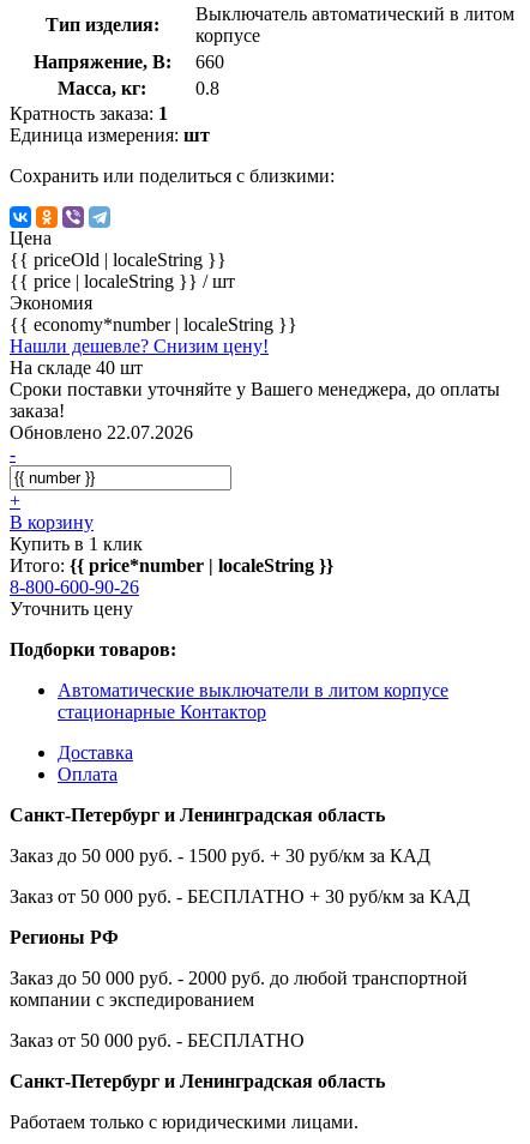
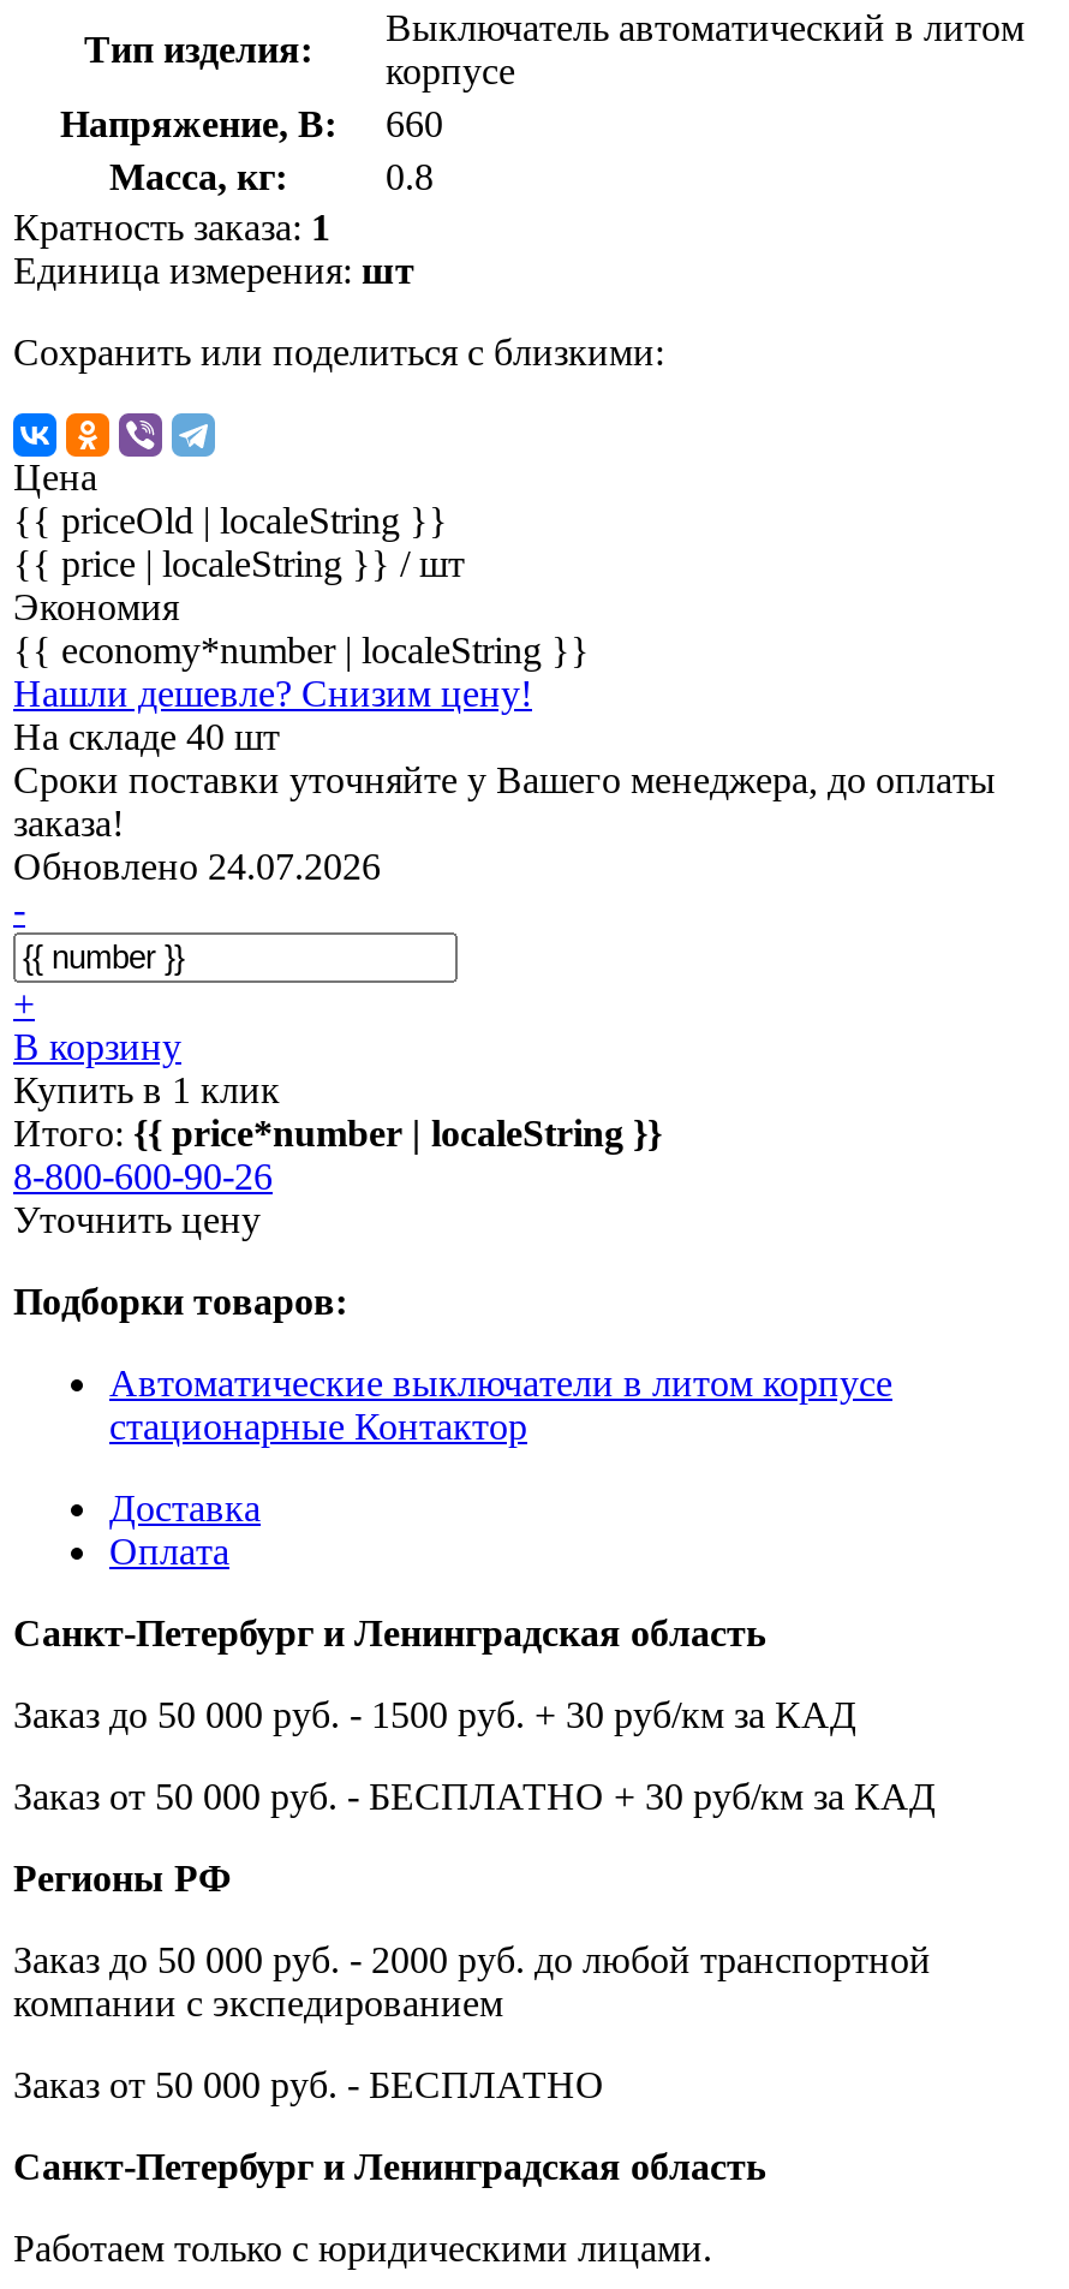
[10,422,193,442] Обновлено 22.07.2026 -> [13,846,381,887] Обновлено 24.07.2026

